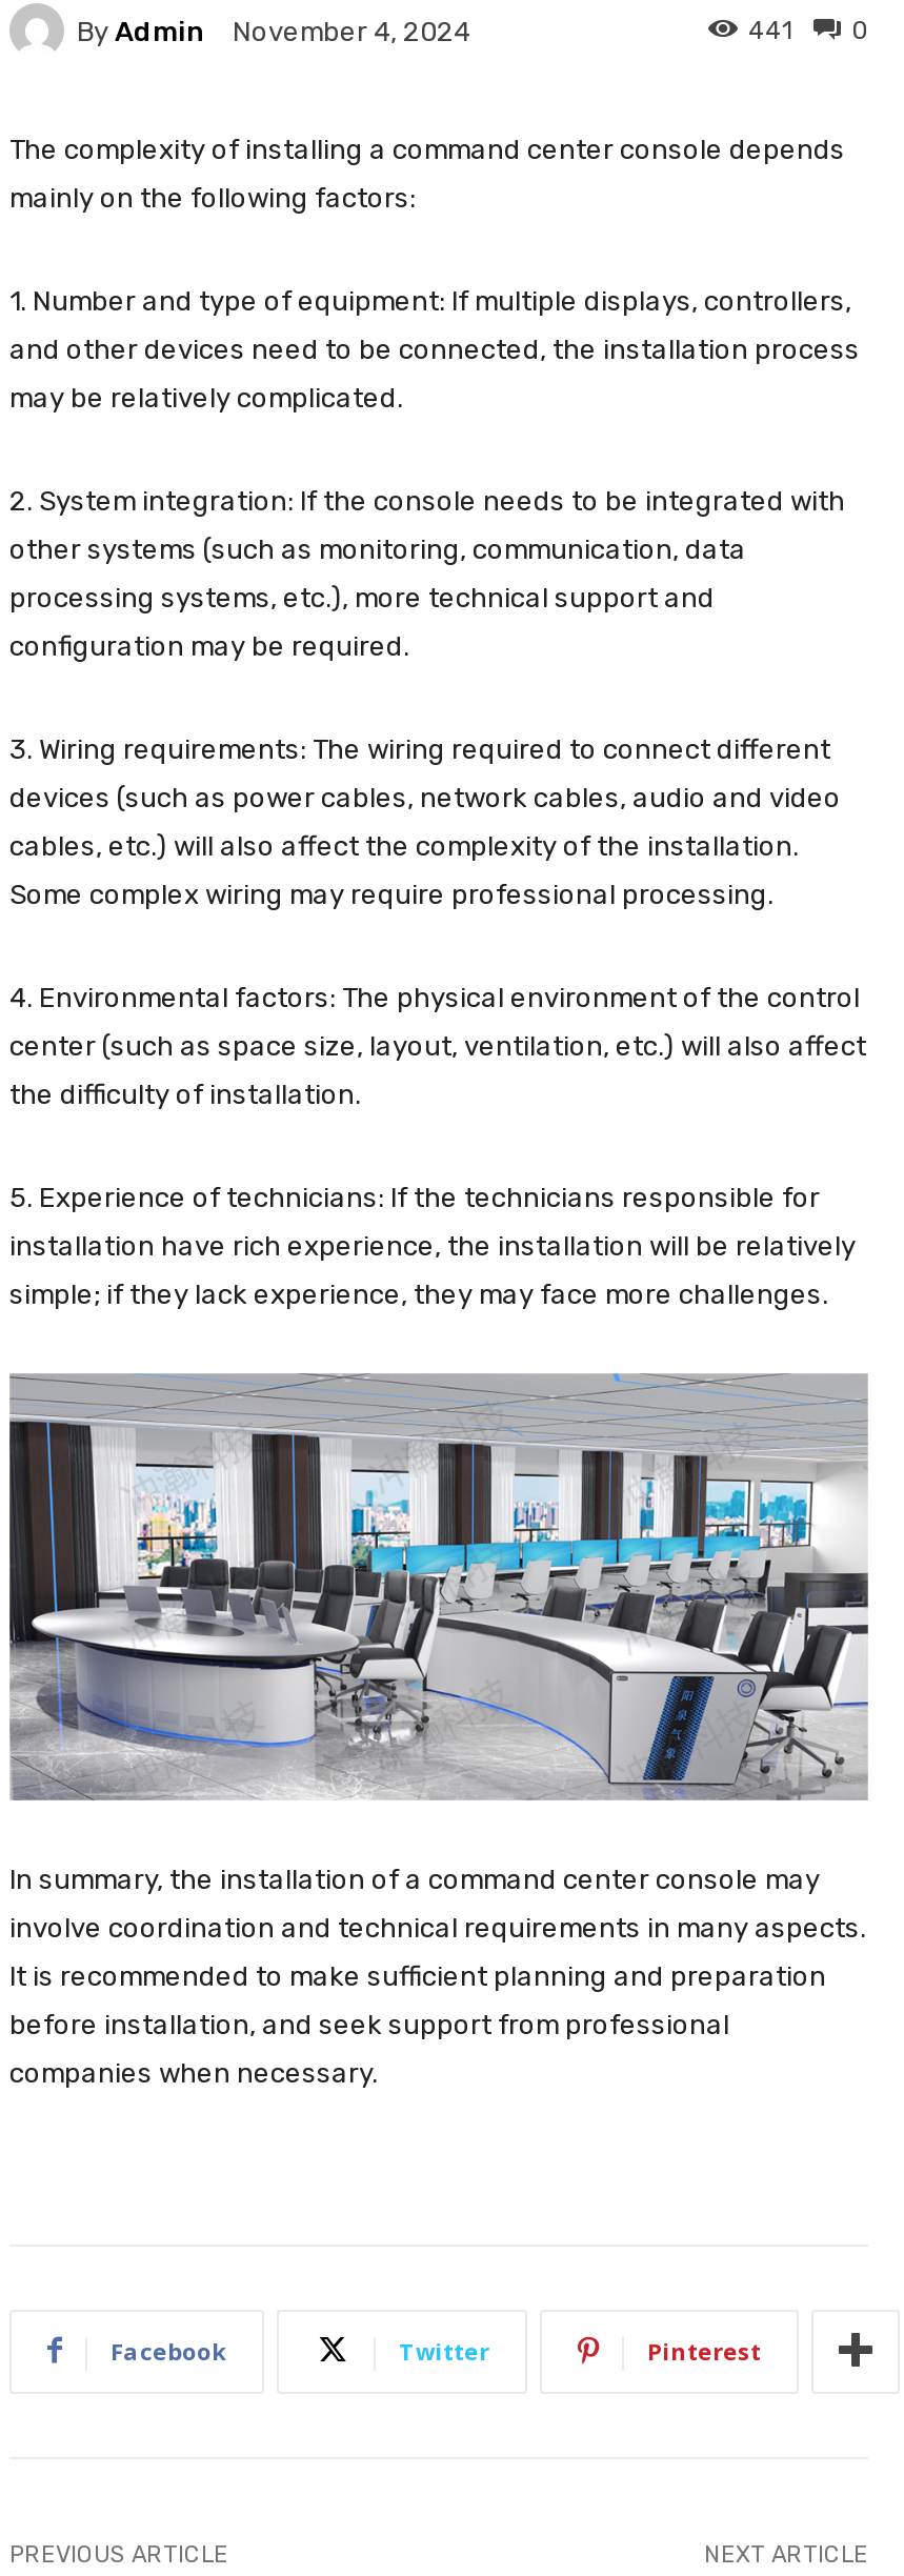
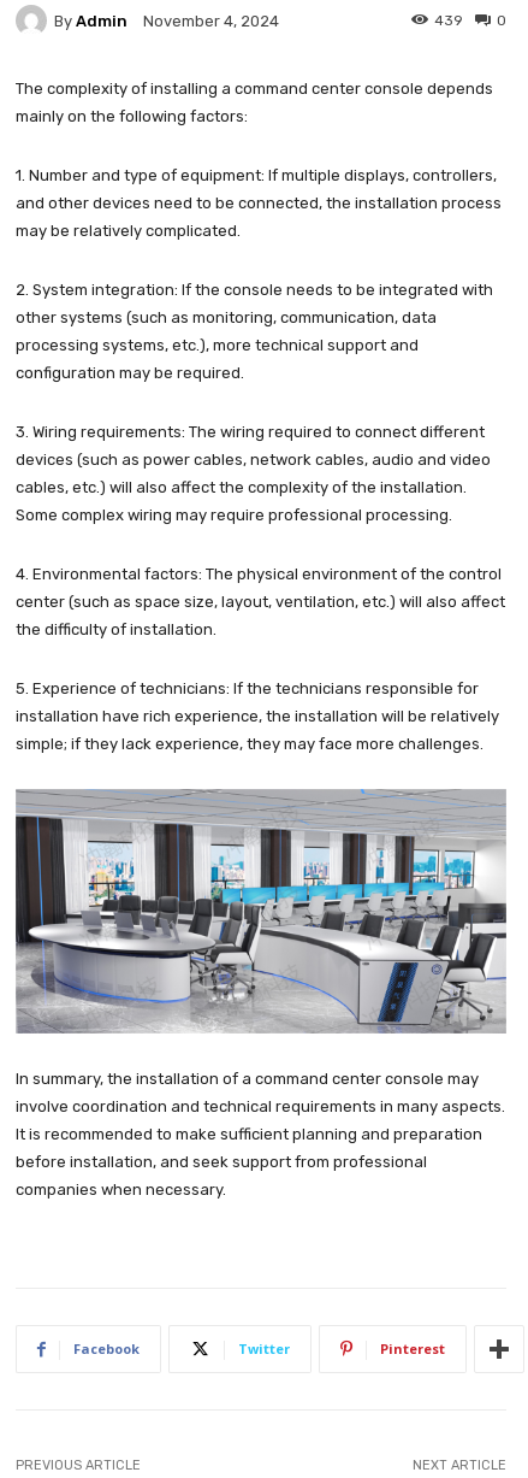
[748,16,868,46] 441 0 -> [434,12,506,29] 439 0

